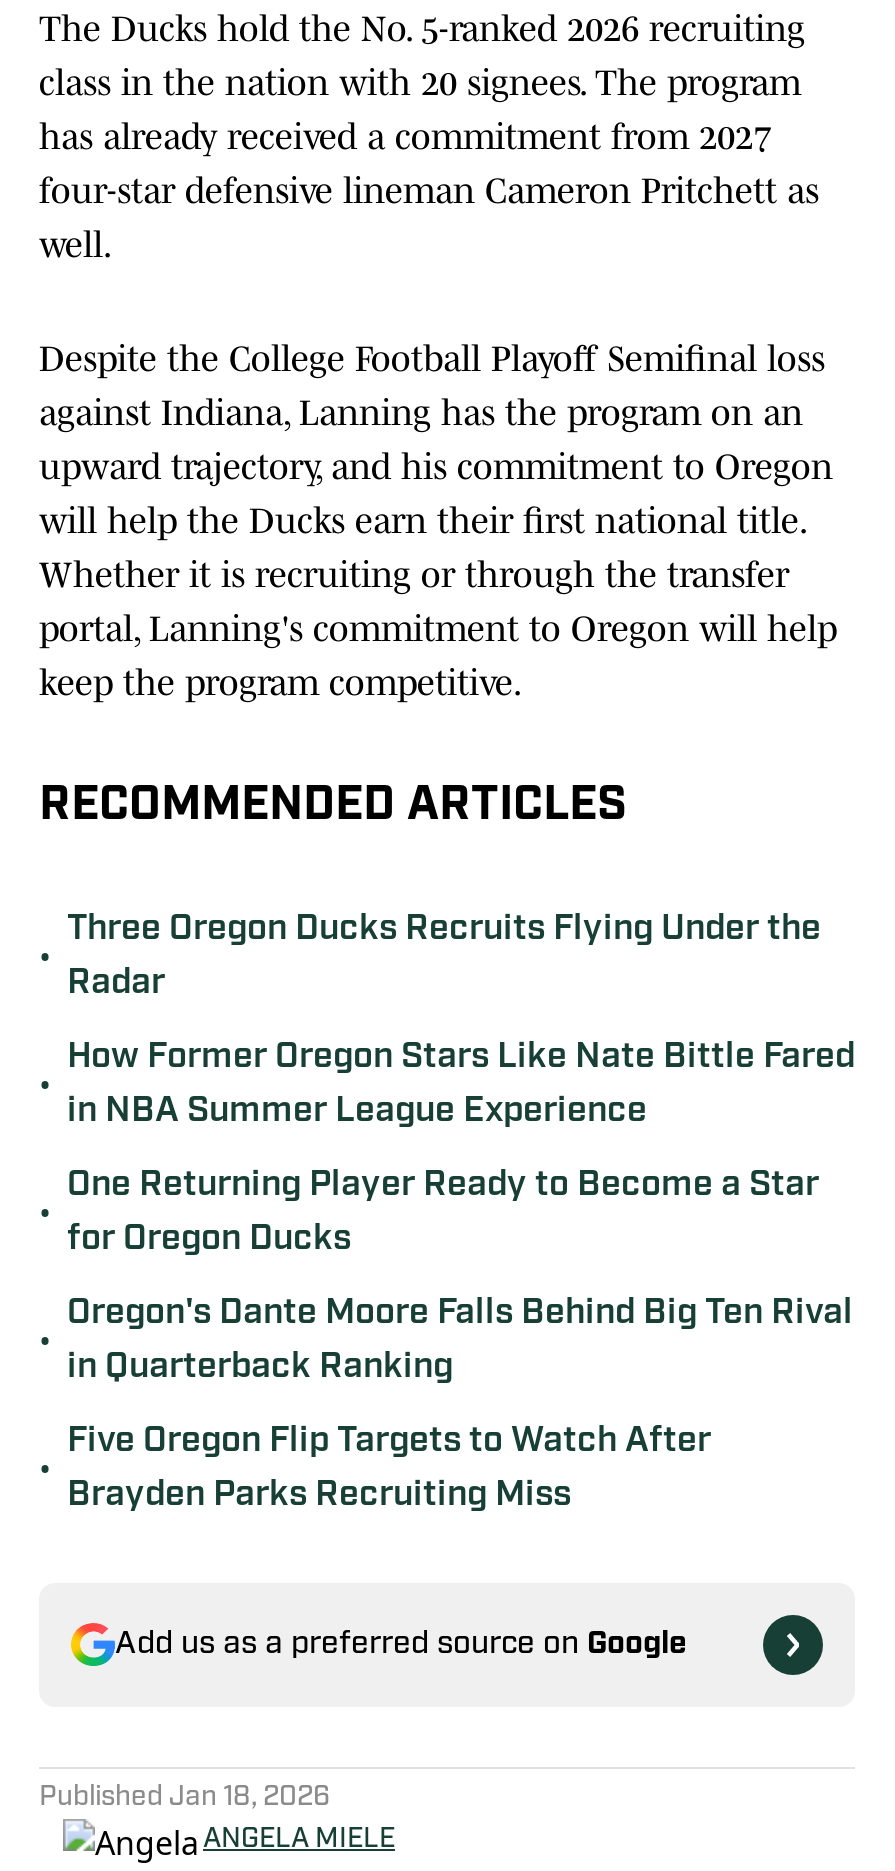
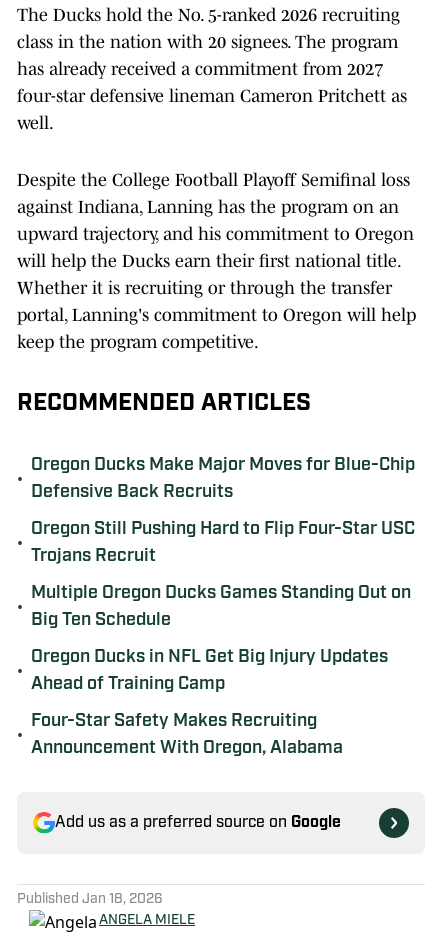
[67,911,821,1003] Three Oregon Ducks Recruits Flying Under the | Radar -> [31,456,415,502] Oregon Ducks Make Major Moves for Blue-Chip | Defensive Back Recruits
[67,1039,855,1131] How Former Oregon Stars Like Nate Bittle Fared | in NBA Summer League Experience -> [31,520,415,566] Oregon Still Pushing Hard to Flip Four-Star USC | Trojans Recruit
[67,1167,819,1259] One Returning Player Ready to Become a Star | for Oregon Ducks -> [31,584,411,630] Multiple Oregon Ducks Games Standing Out on | Big Ten Schedule
[67,1295,853,1387] Oregon's Dante Moore Falls Behind Big Ten Rival | in Quarterback Ranking -> [31,648,388,694] Oregon Ducks in NFL Get Big Injury Updates | Ahead of Training Camp
[67,1423,711,1515] Five Oregon Flip Targets to Watch After | Brayden Parks Recruiting Miss -> [31,712,343,758] Four-Star Safety Makes Recruiting | Announcement With Oregon, Alabama

